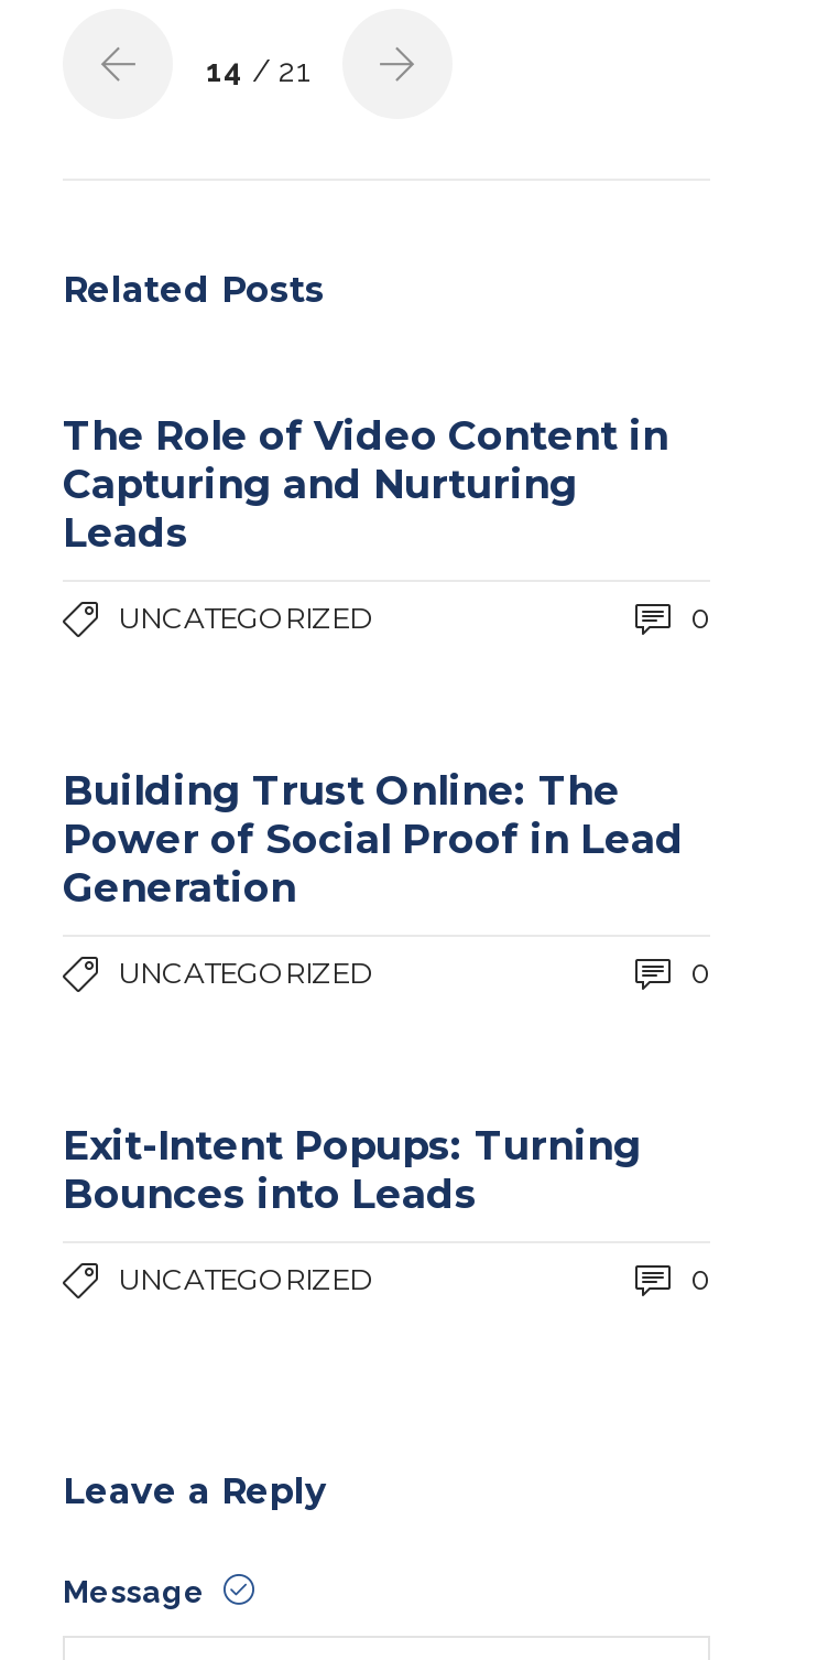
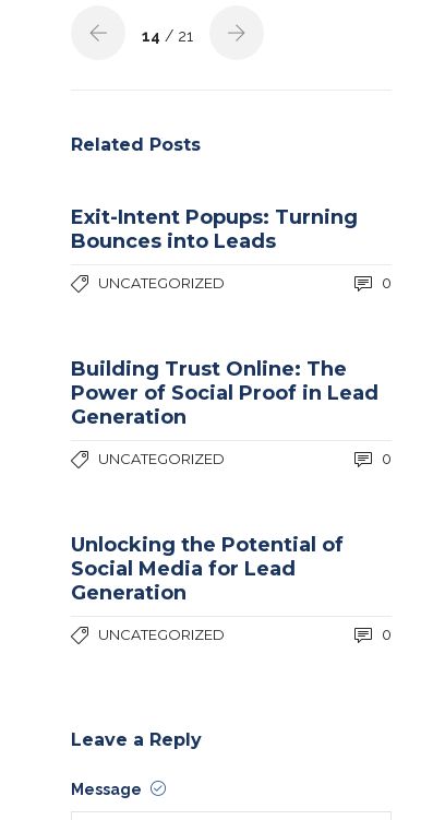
[63,412,668,558] The Role of Video Content in | Capturing and Nurturing | Leads -> none
moved [63,600,684,990] -> [71,274,378,467]: UNCATEGORIZED | Building Trust Online: The | Power of Social Proof in Lead | Generation | UNCATEGORIZED
none -> [71,533,344,605] Unlocking the Potential of | Social Media for Lead | Generation
moved [63,1122,642,1219] -> [71,205,358,253]: Exit-Intent Popups: Turning | Bounces into Leads

